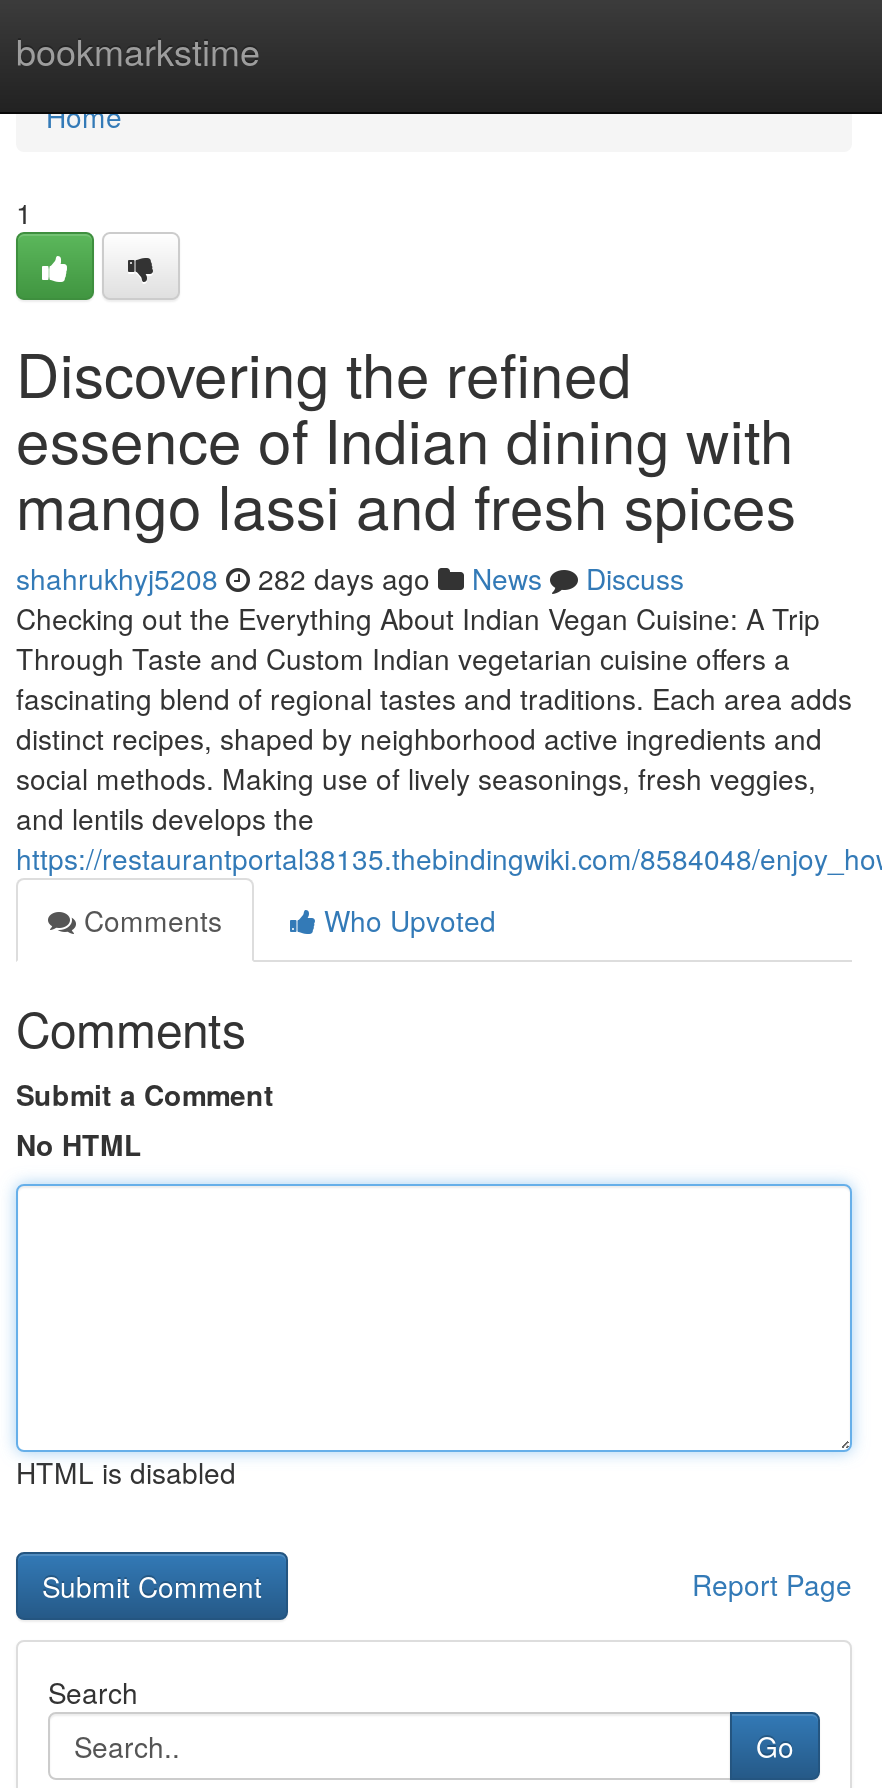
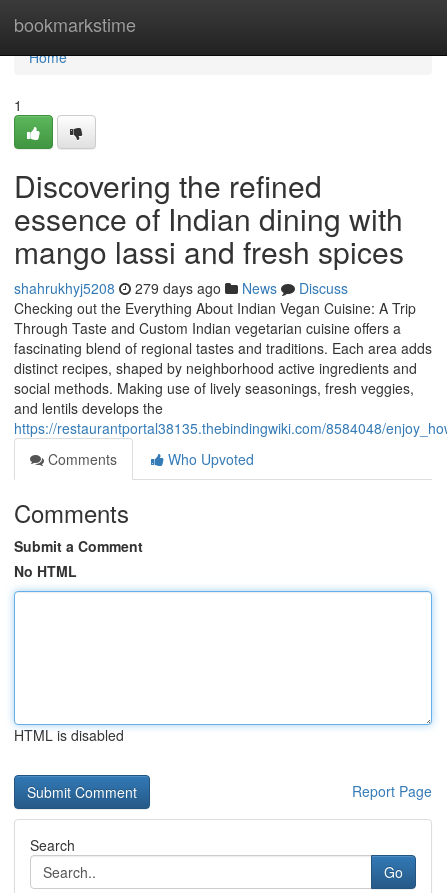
[16,558,684,598] shahrukhyj5208 282 days ago News Discuss -> [14,278,348,298] shahrukhyj5208 279 days ago News Discuss

